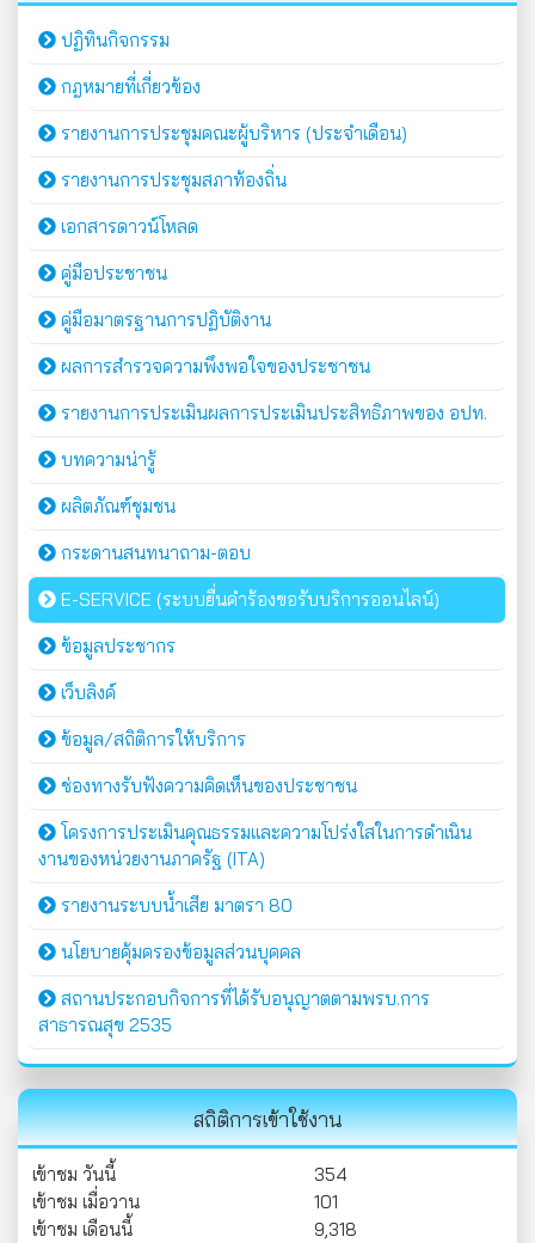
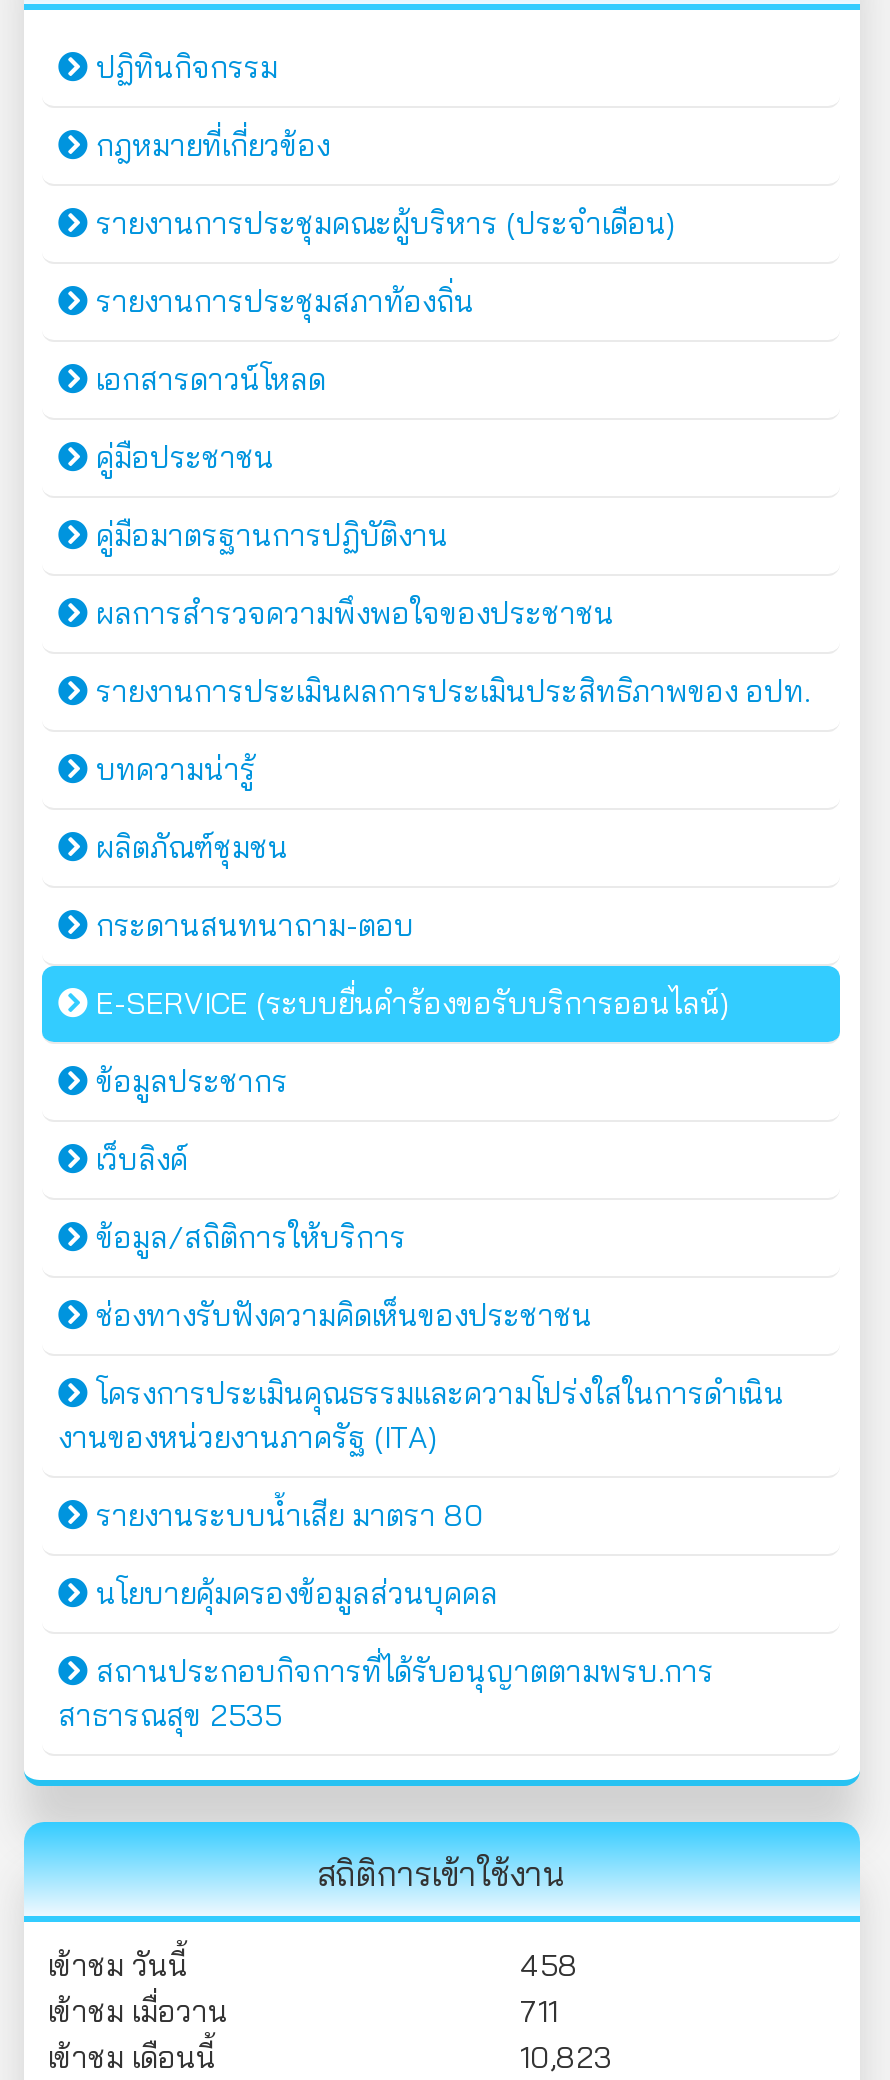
[314,1163,348,1185] 354 -> [520,1946,578,1984] 458
[314,1190,338,1213] 101 -> [520,1992,558,2030] 711
[314,1218,357,1240] 9,318 -> [520,2038,612,2076] 10,823

